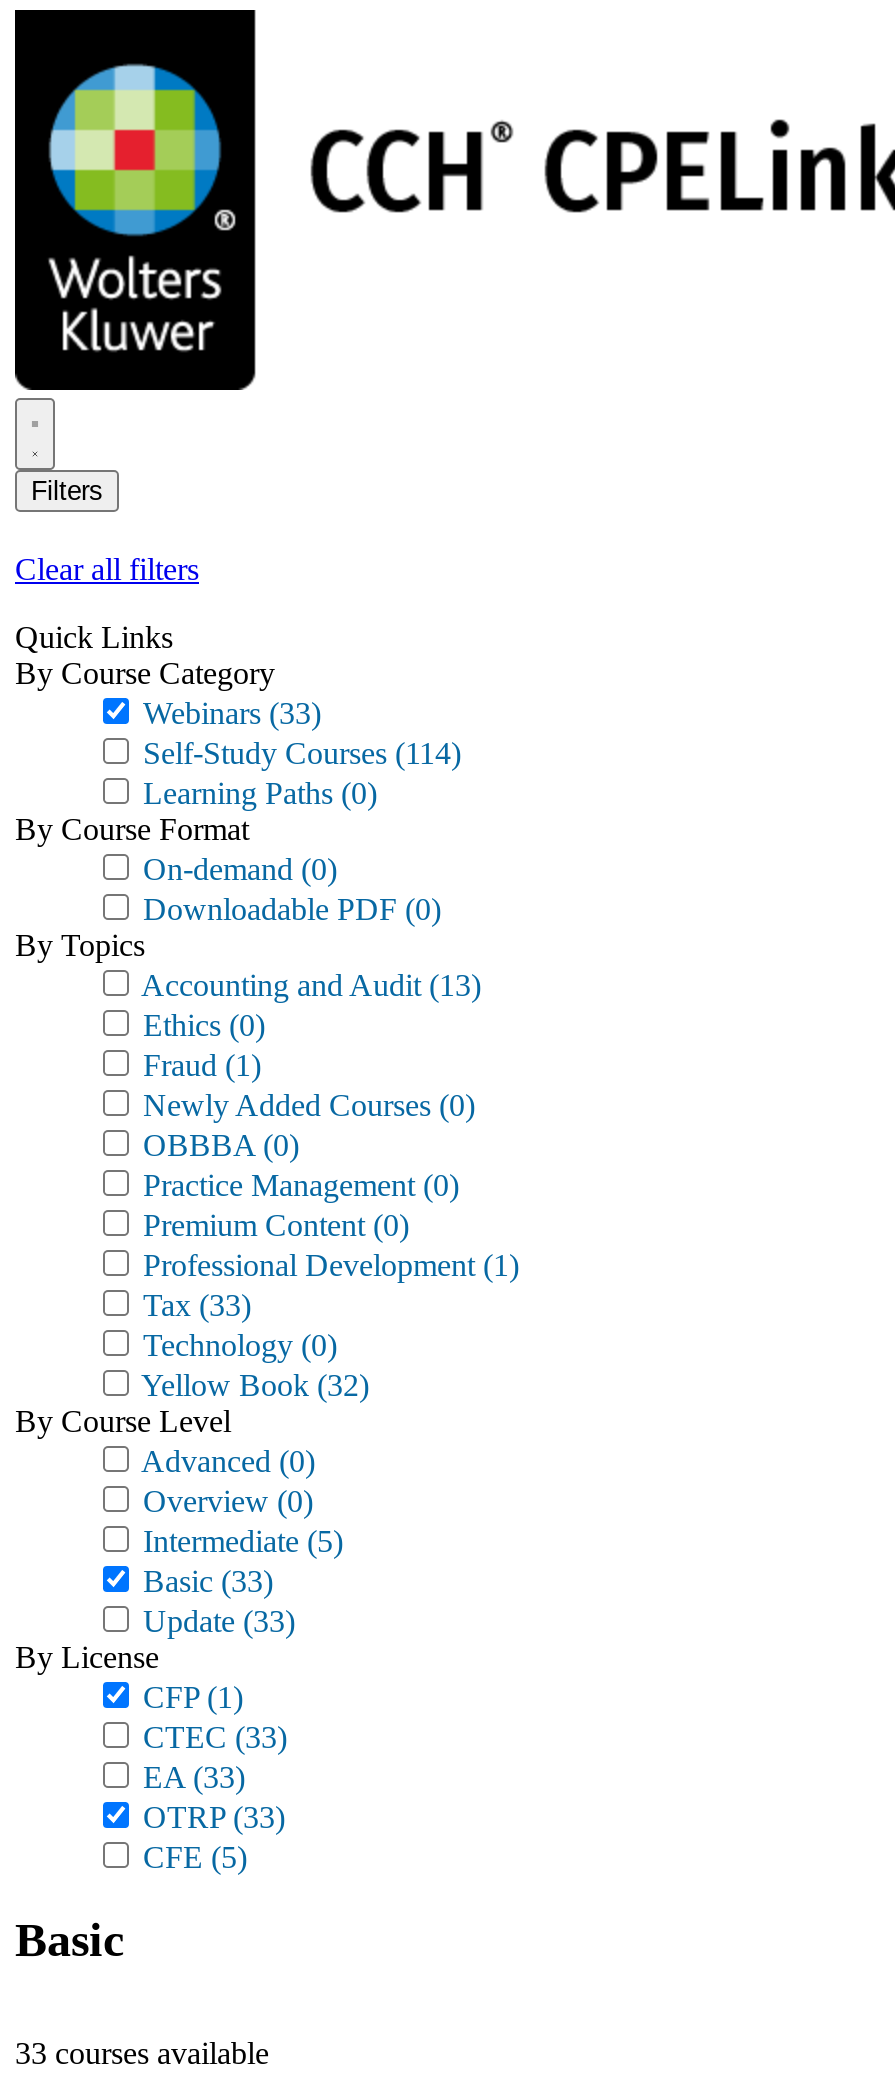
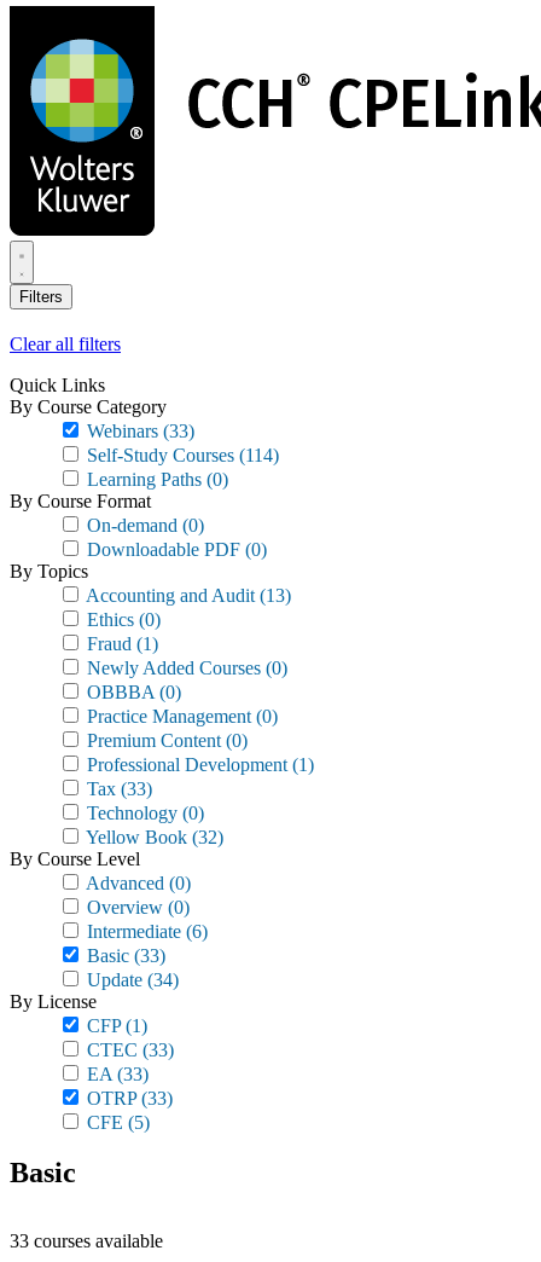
[135,1524,343,1558] Intermediate (5) -> [82,921,208,942] Intermediate (6)
[135,1604,295,1638] Update (33) -> [82,969,179,990] Update (34)

